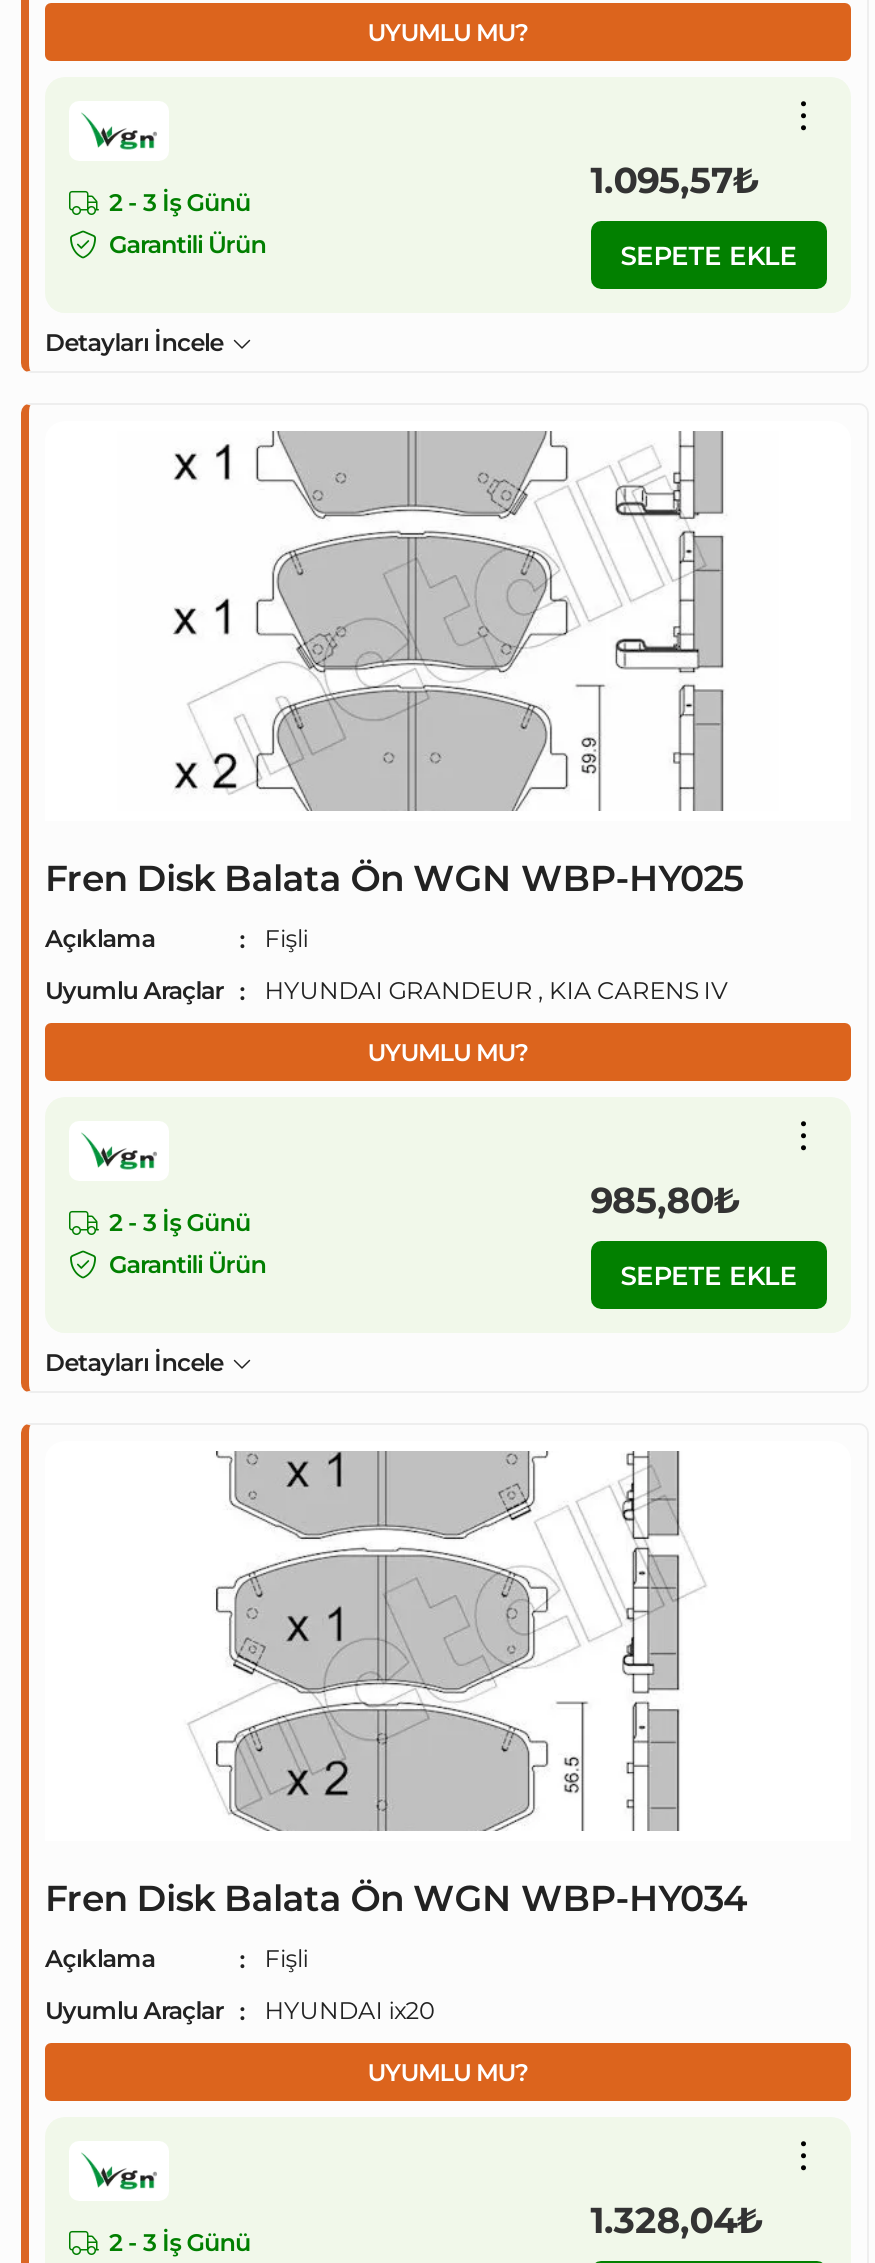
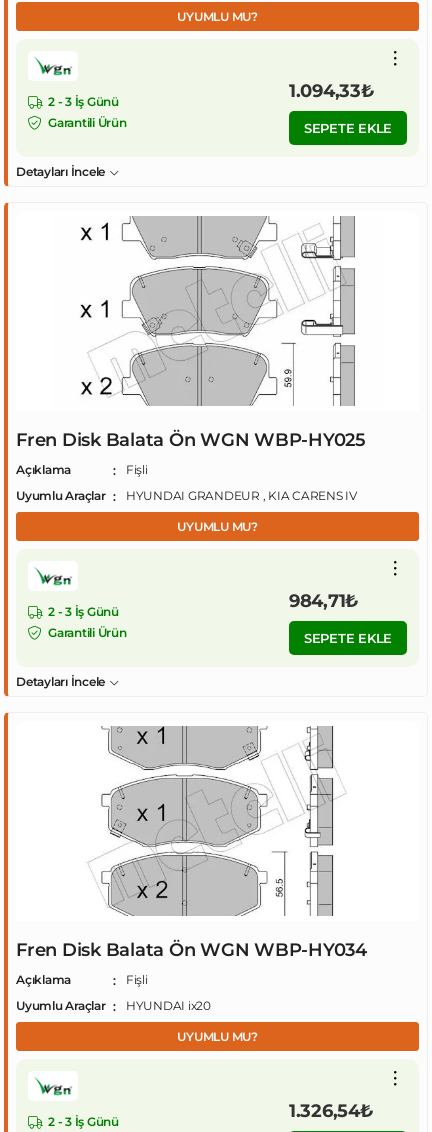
[591,160,760,204] 1.095,57₺ -> [289,80,374,102] 1.094,33₺
[591,1180,741,1224] 985,80₺ -> [289,590,359,612] 984,71₺
[591,2200,764,2244] 1.328,04₺ -> [289,1100,373,1122] 1.326,54₺

